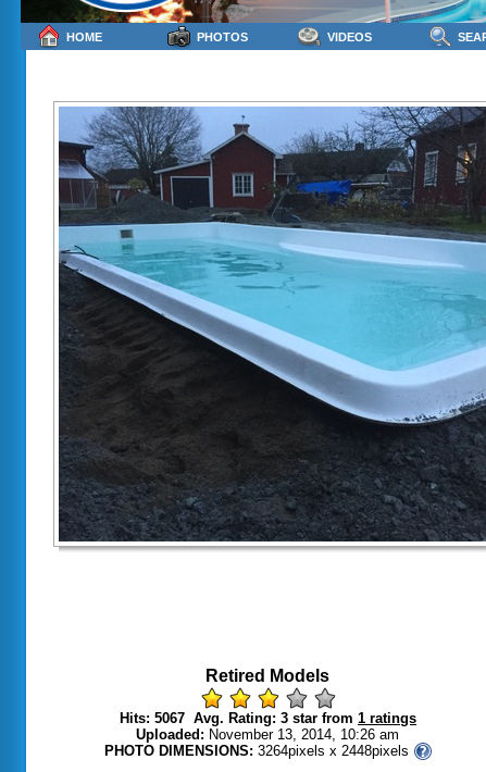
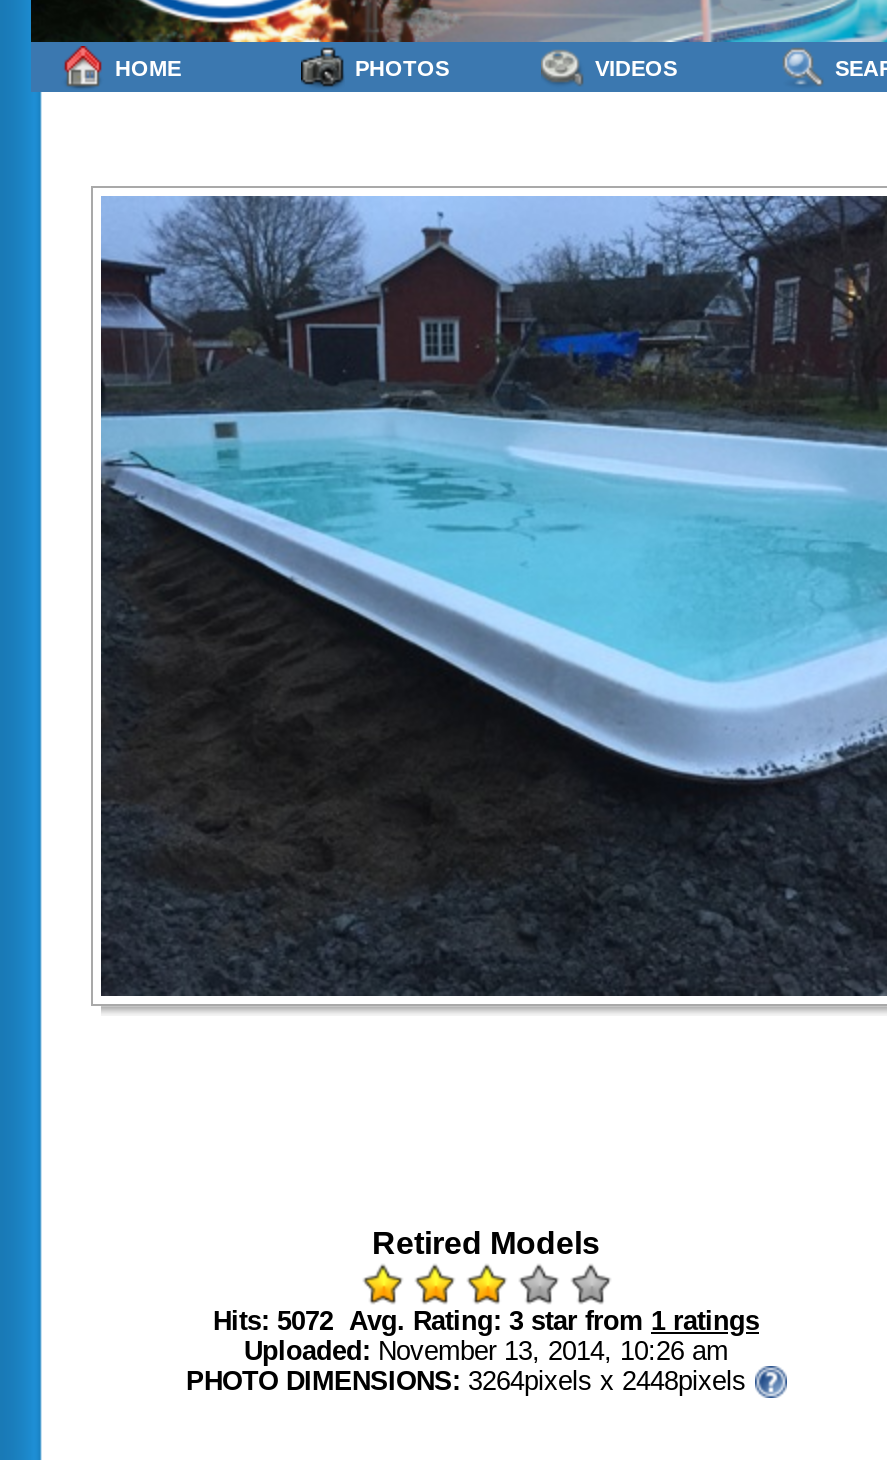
[120,710,416,726] Hits: 5067 Avg. Rating: 3 star from 1 ratings -> [213,1306,759,1336] Hits: 5072 Avg. Rating: 3 star from 1 ratings

